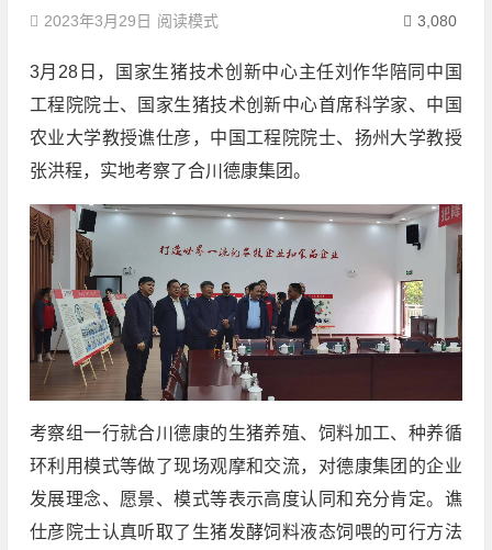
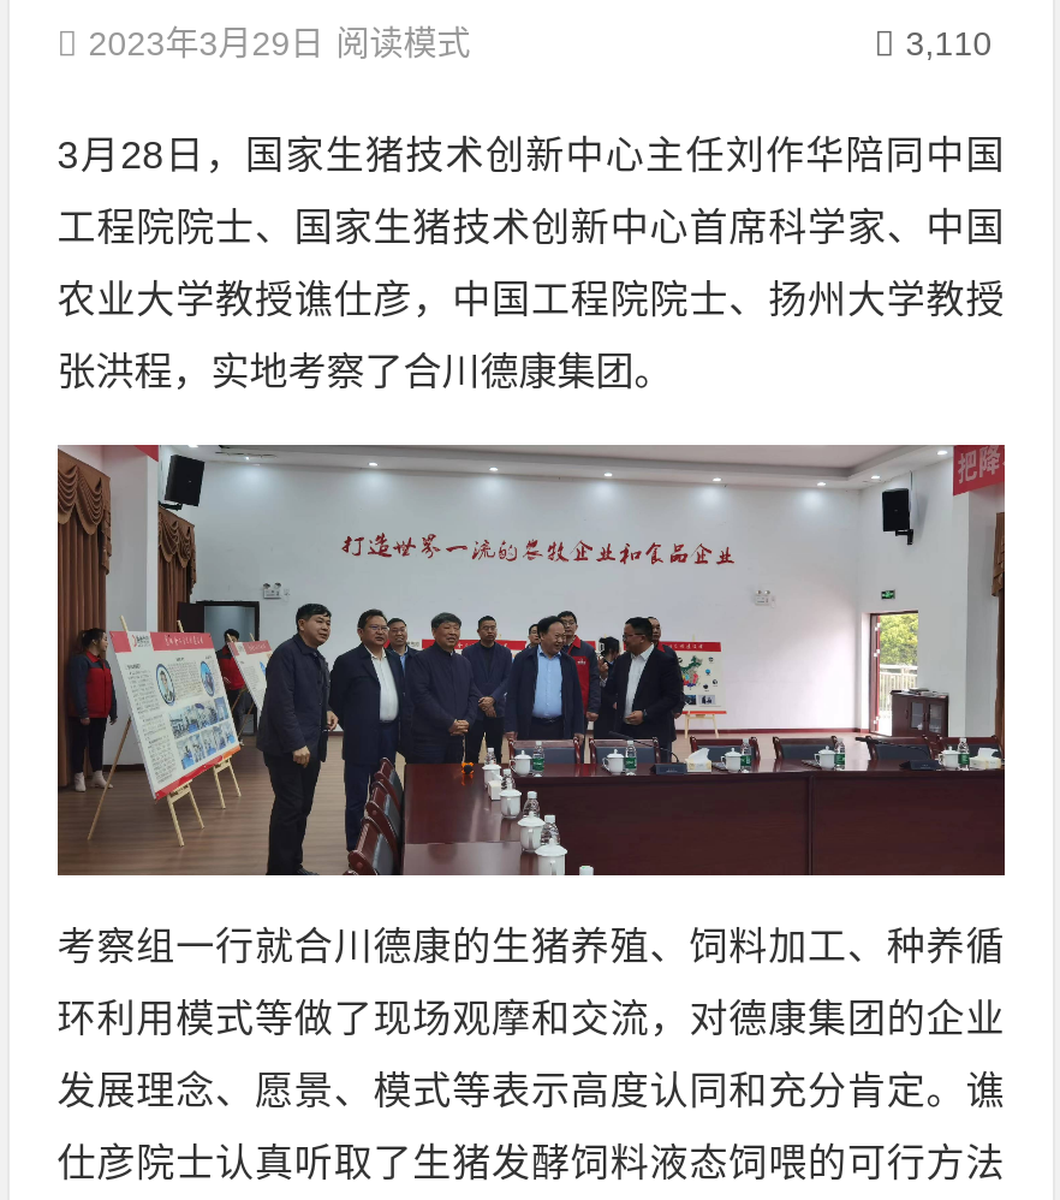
[417,12,457,30] 3,080 -> [905,24,992,63] 3,110

